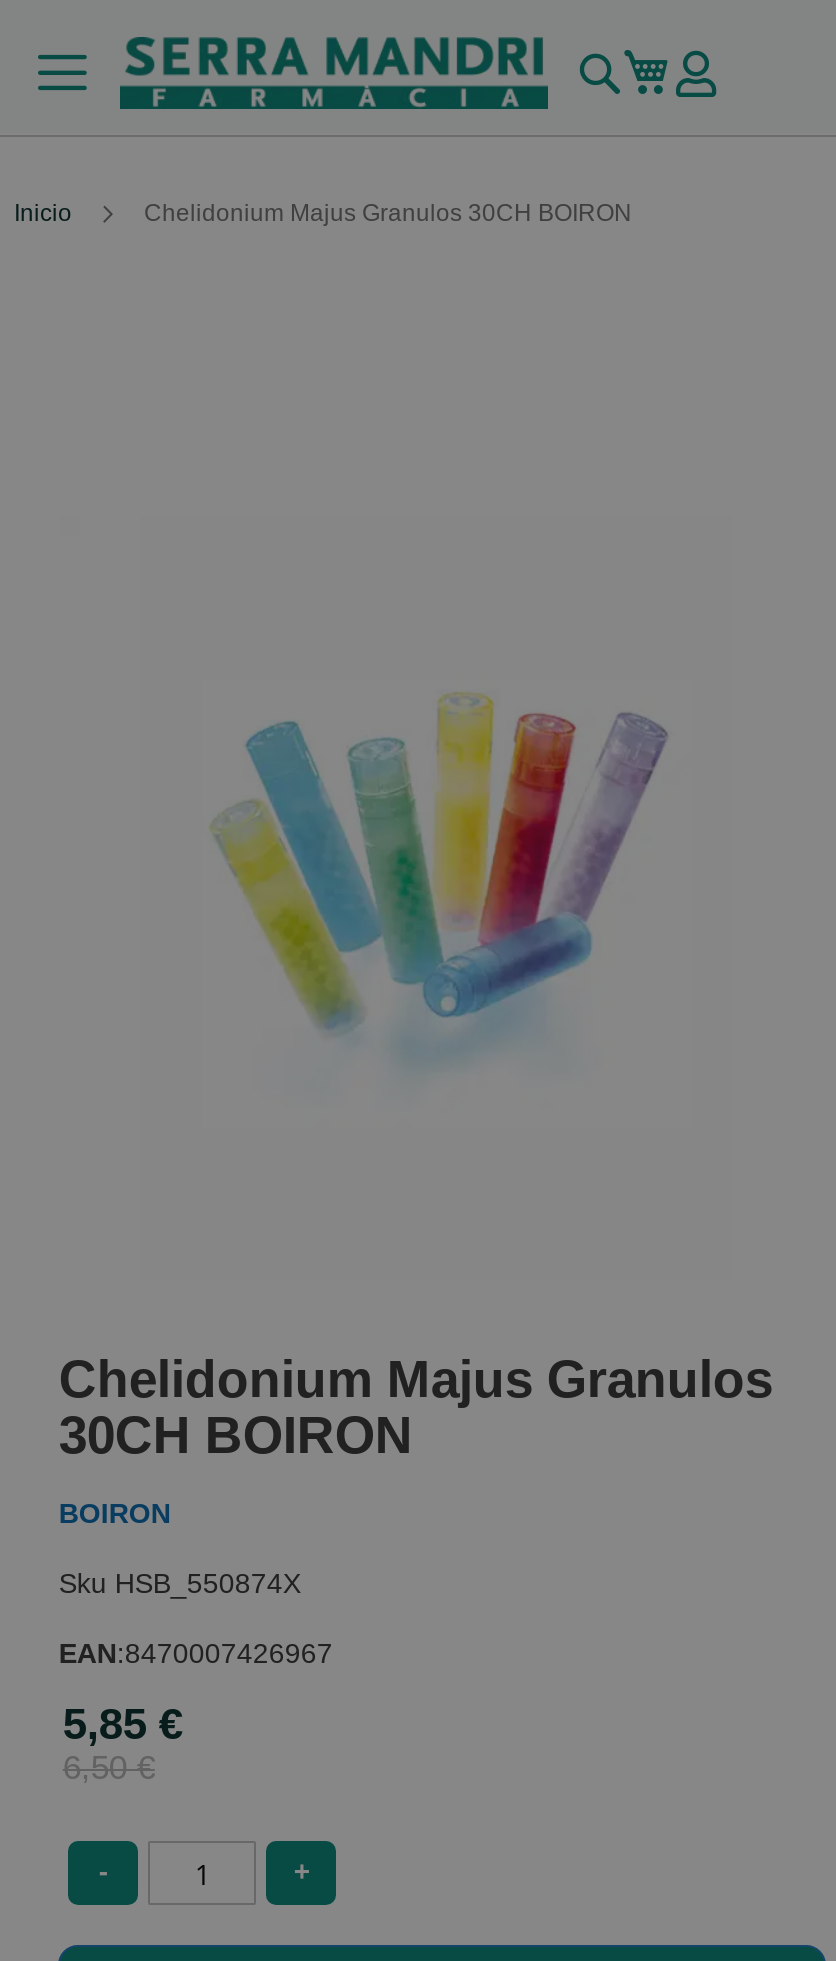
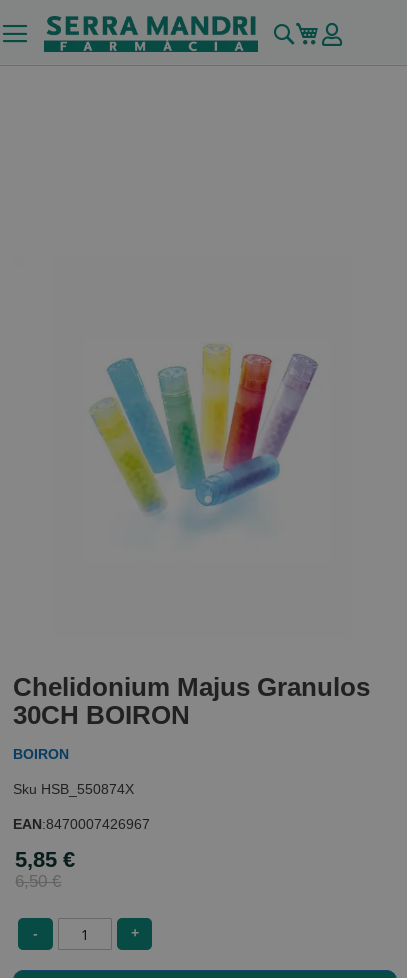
[14,199,632,227] Inicio | Chelidonium Majus Granulos 30CH BOIRON -> none

